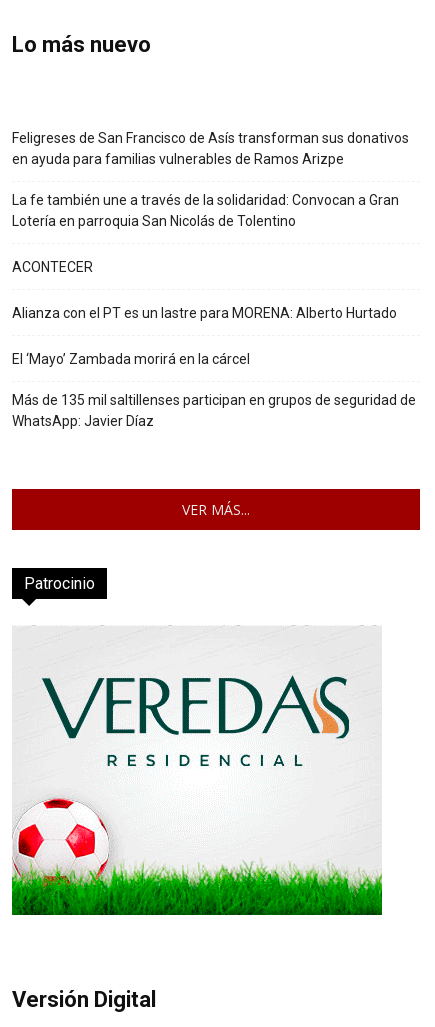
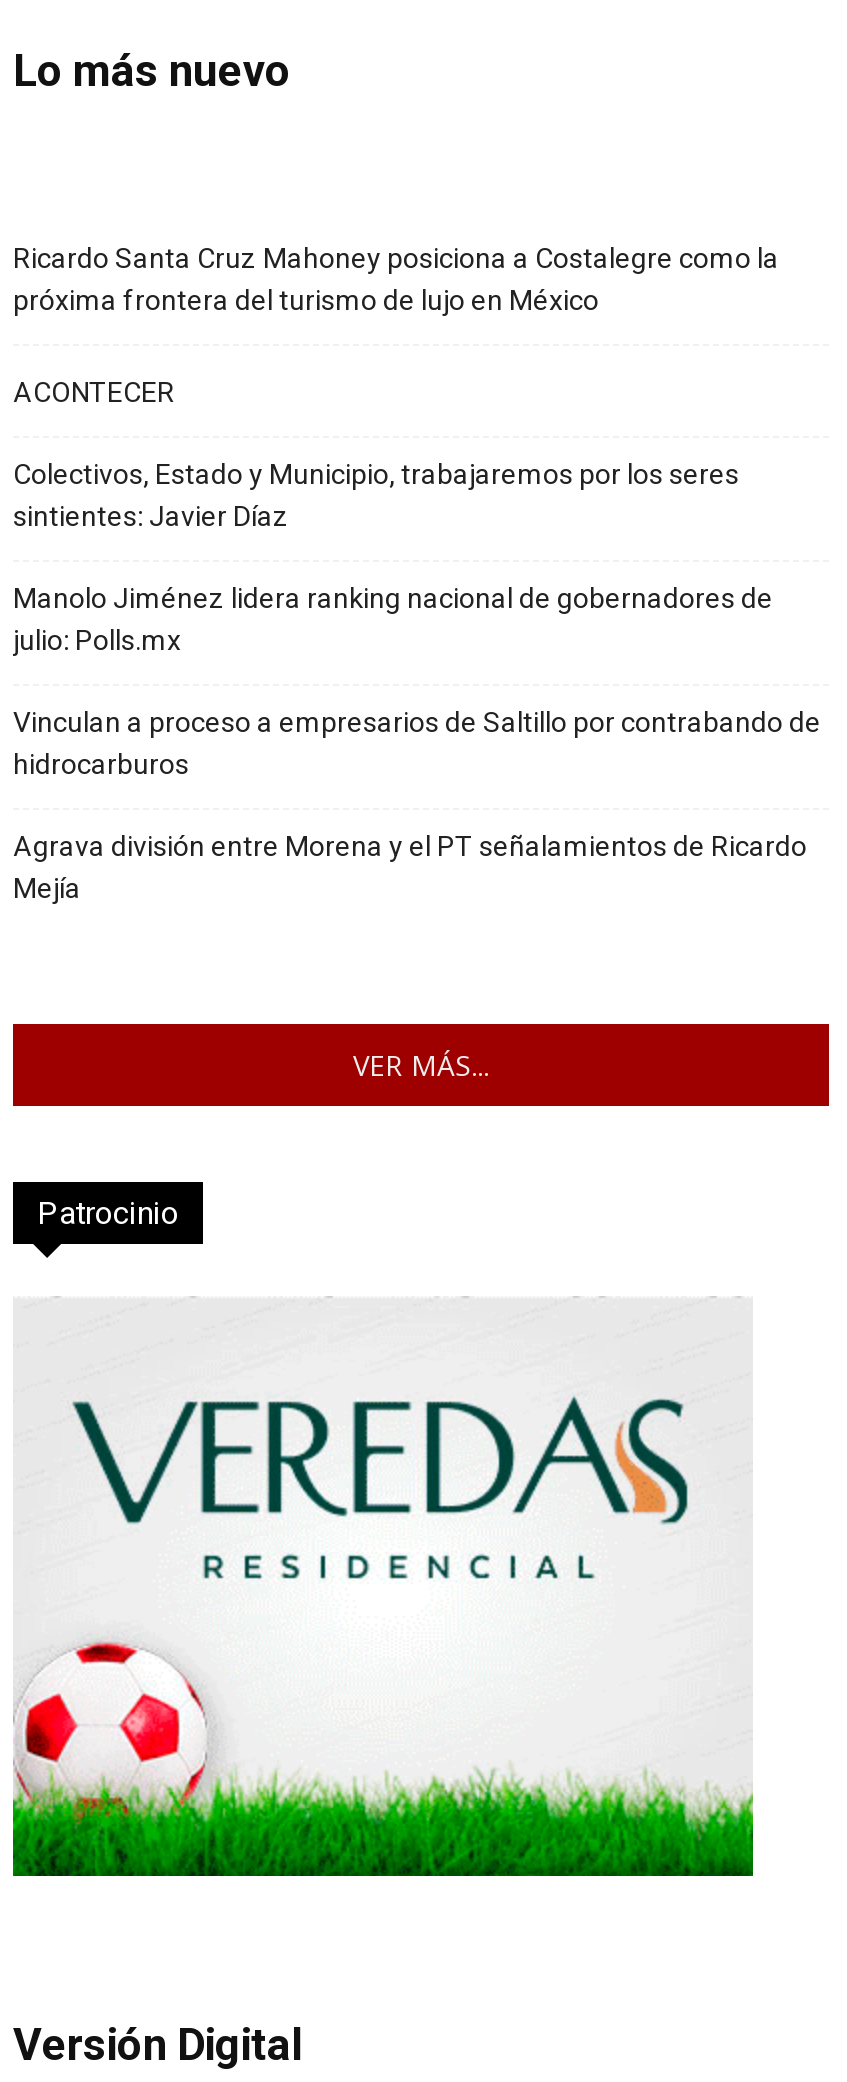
[12,130,409,229] Feligreses de San Francisco de Asís transforman sus donativos | en ayuda para familias vulnerables de Ramos Arizpe | La fe también une a través de la solidaridad: Convocan a Gran | Lotería en parroquia San Nicolás de Tolentino -> [13,242,779,316] Ricardo Santa Cruz Mahoney posiciona a Costalegre como la | próxima frontera del turismo de lujo en México
moved [12,259,93,275] -> [13,376,175,408]: ACONTECER
[12,305,416,429] Alianza con el PT es un lastre para MORENA: Alberto Hurtado | El ‘Mayo’ Zambada morirá en la cárcel | Más de 135 mil saltillenses participan en grupos de seguridad de | WhatsApp: Javier Díaz -> [13,458,821,904] Colectivos, Estado y Municipio, trabajaremos por los seres | sintientes: Javier Díaz | Manolo Jiménez lidera ranking nacional de gobernadores de | julio: Polls.mx | Vinculan a proceso a empresarios de Saltillo por contrabando de | hidrocarburos | Agrava división entre Morena y el PT señalamientos de Ricardo | Mejía

